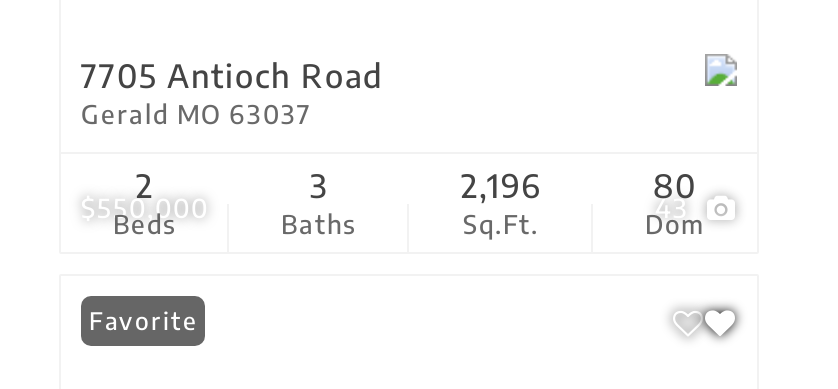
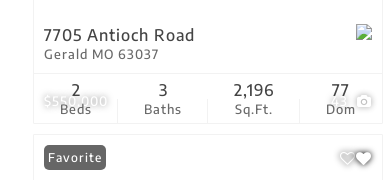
[653,166,697,206] 80 -> [332,80,350,100] 77

